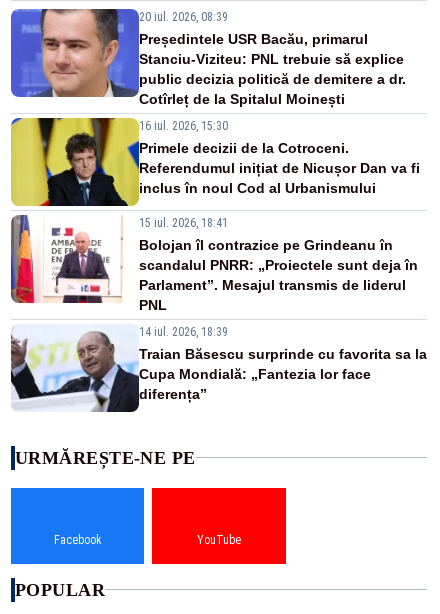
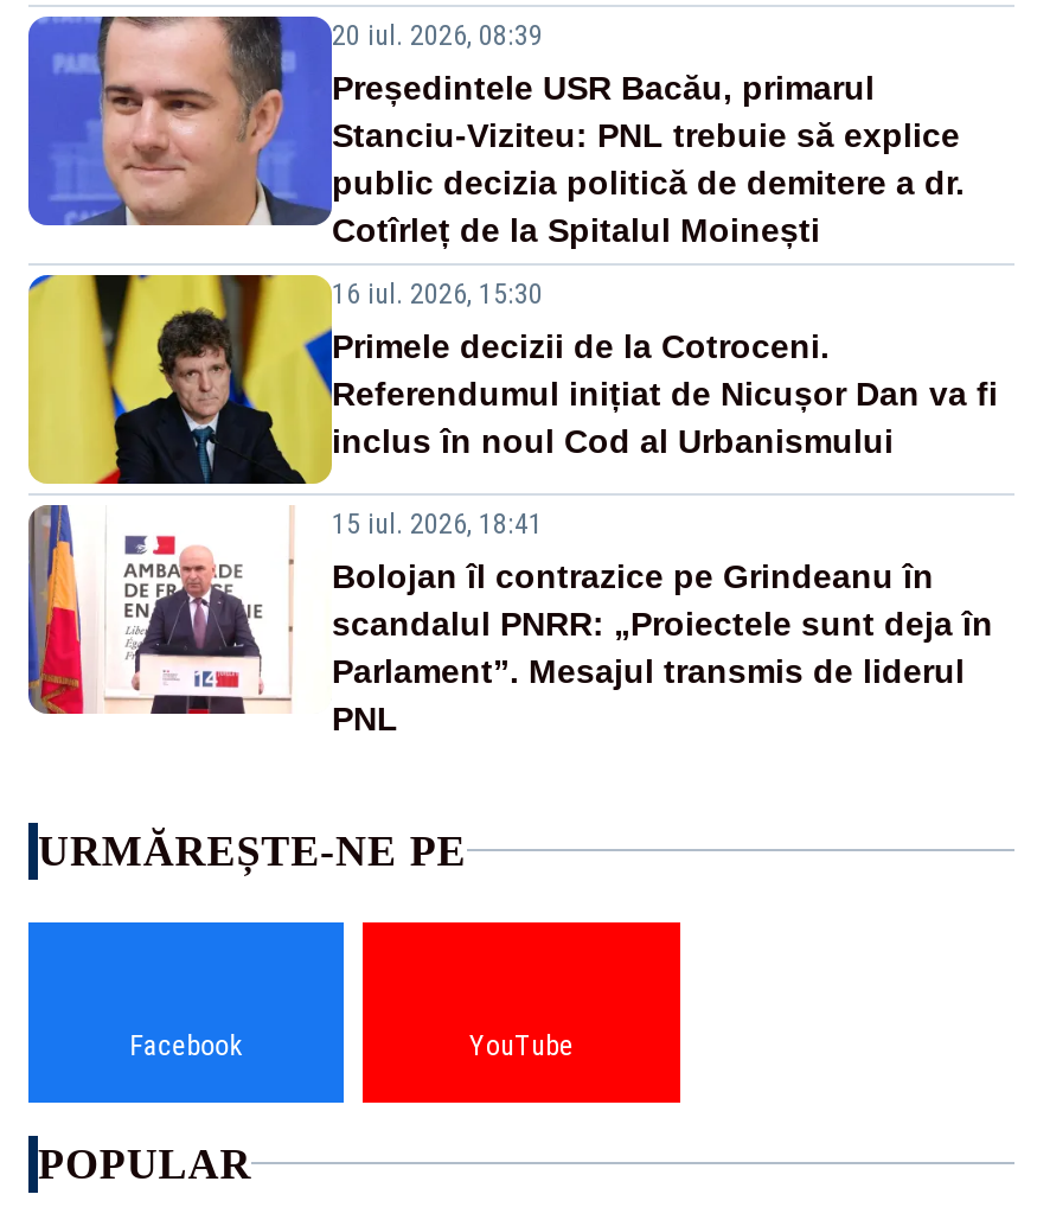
[10,325,427,413] [image] | 14 iul. 2026, 18:39 | Traian Băsescu surprinde cu favorita sa la | Cupa Mondială: „Fantezia lor face | diferența” -> none

